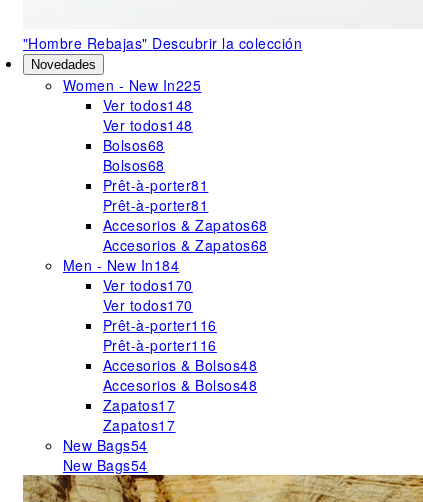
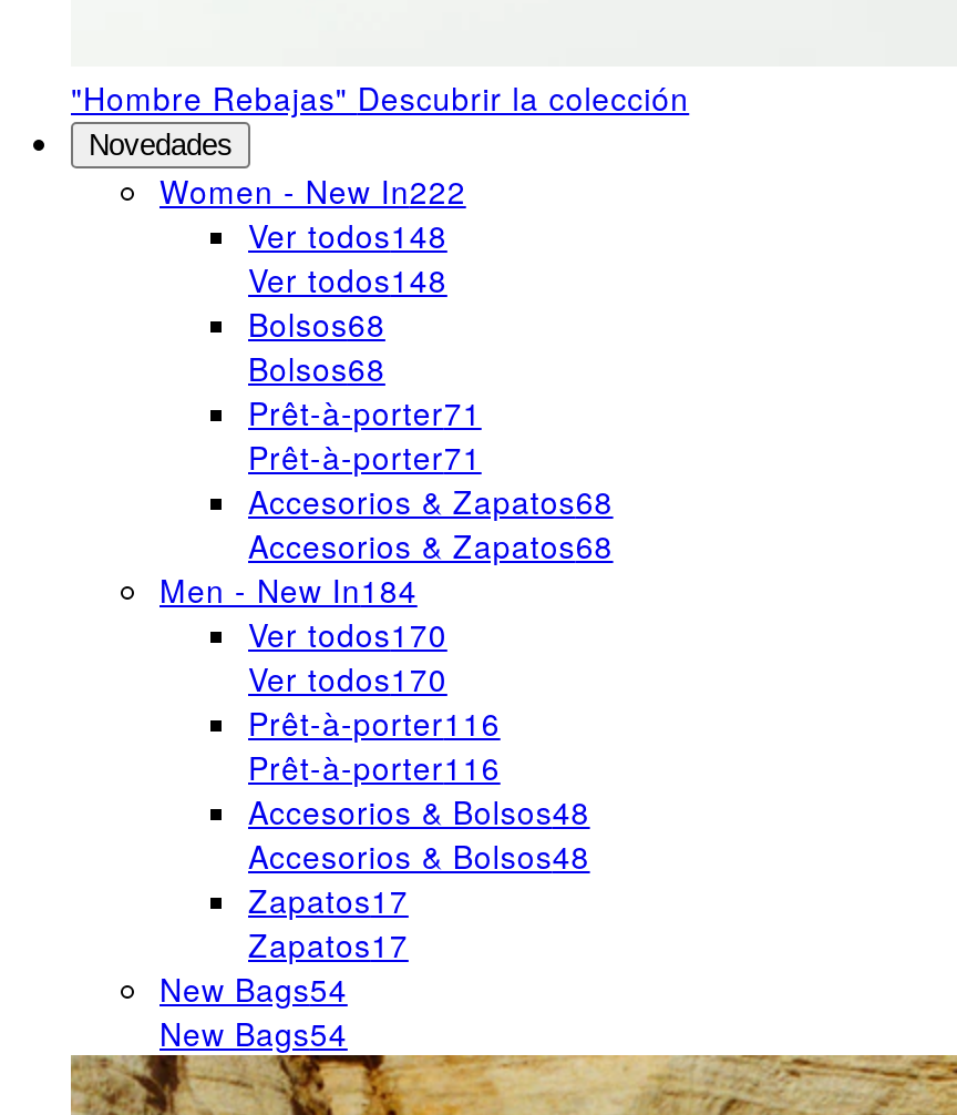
[63,75,201,95] Women - New In225 -> [159,168,466,213] Women - New In222
[103,175,208,195] Prêt-à-porter81 -> [248,390,482,434] Prêt-à-porter71
[103,195,208,215] Prêt-à-porter81 -> [248,434,482,479] Prêt-à-porter71

